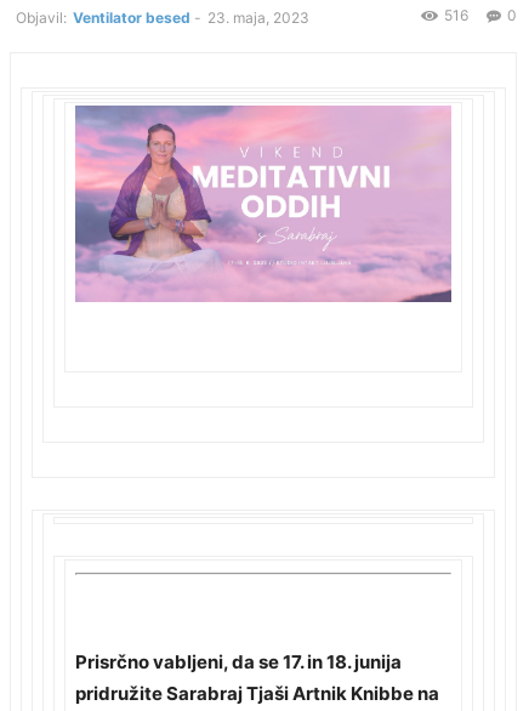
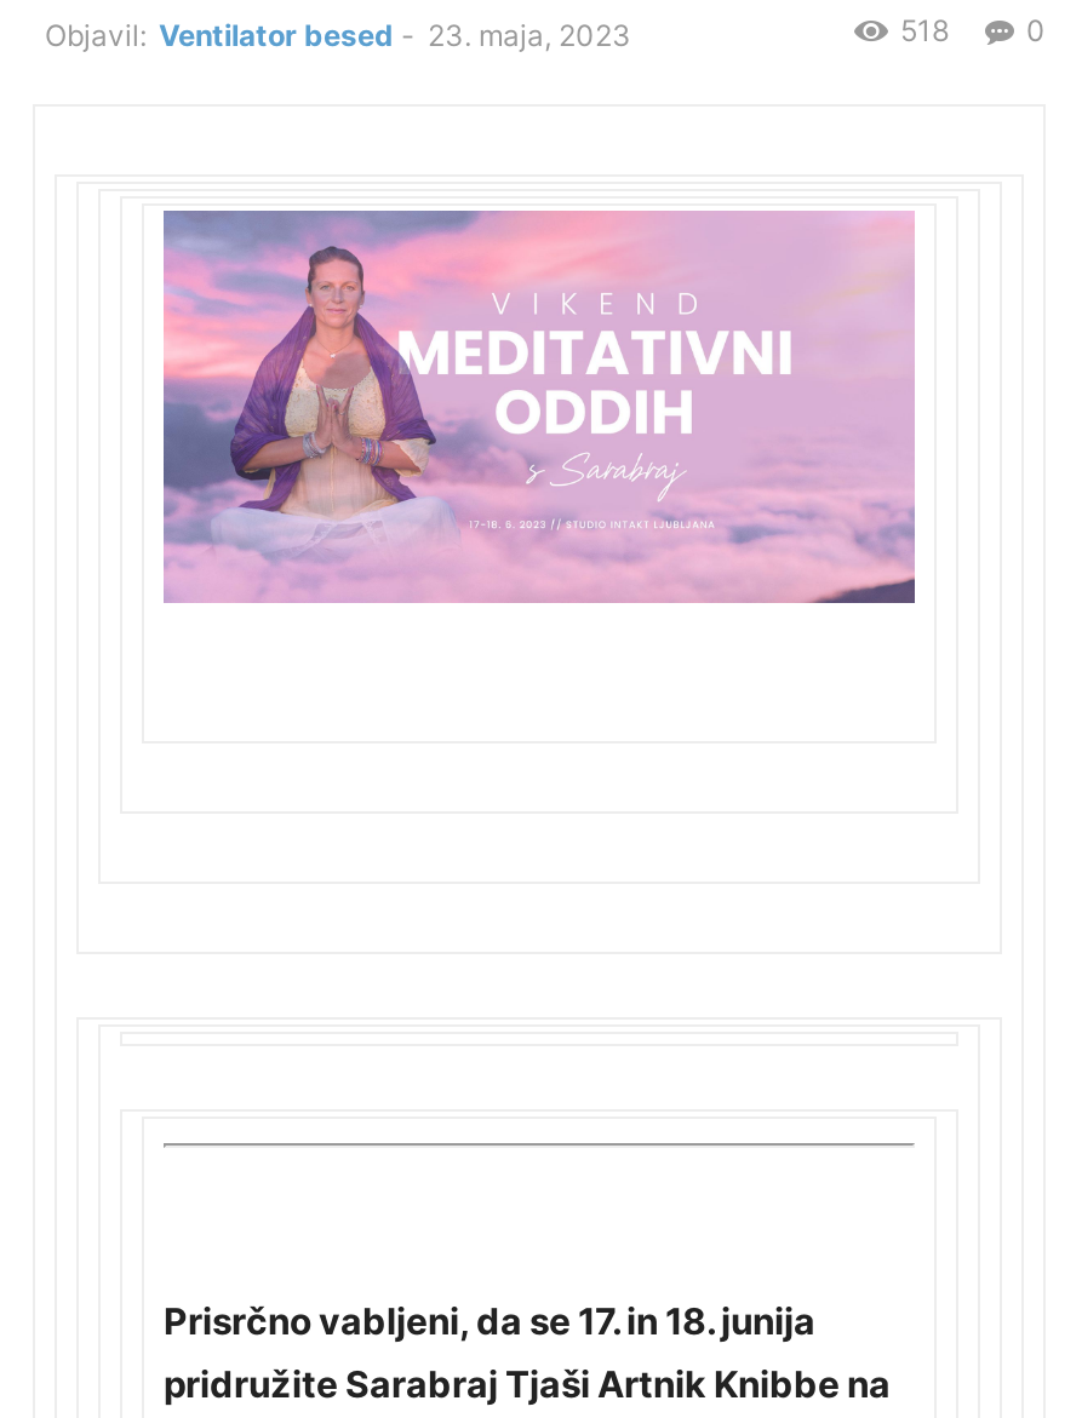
[444,6,468,24] 516 -> [900,12,949,48] 518

